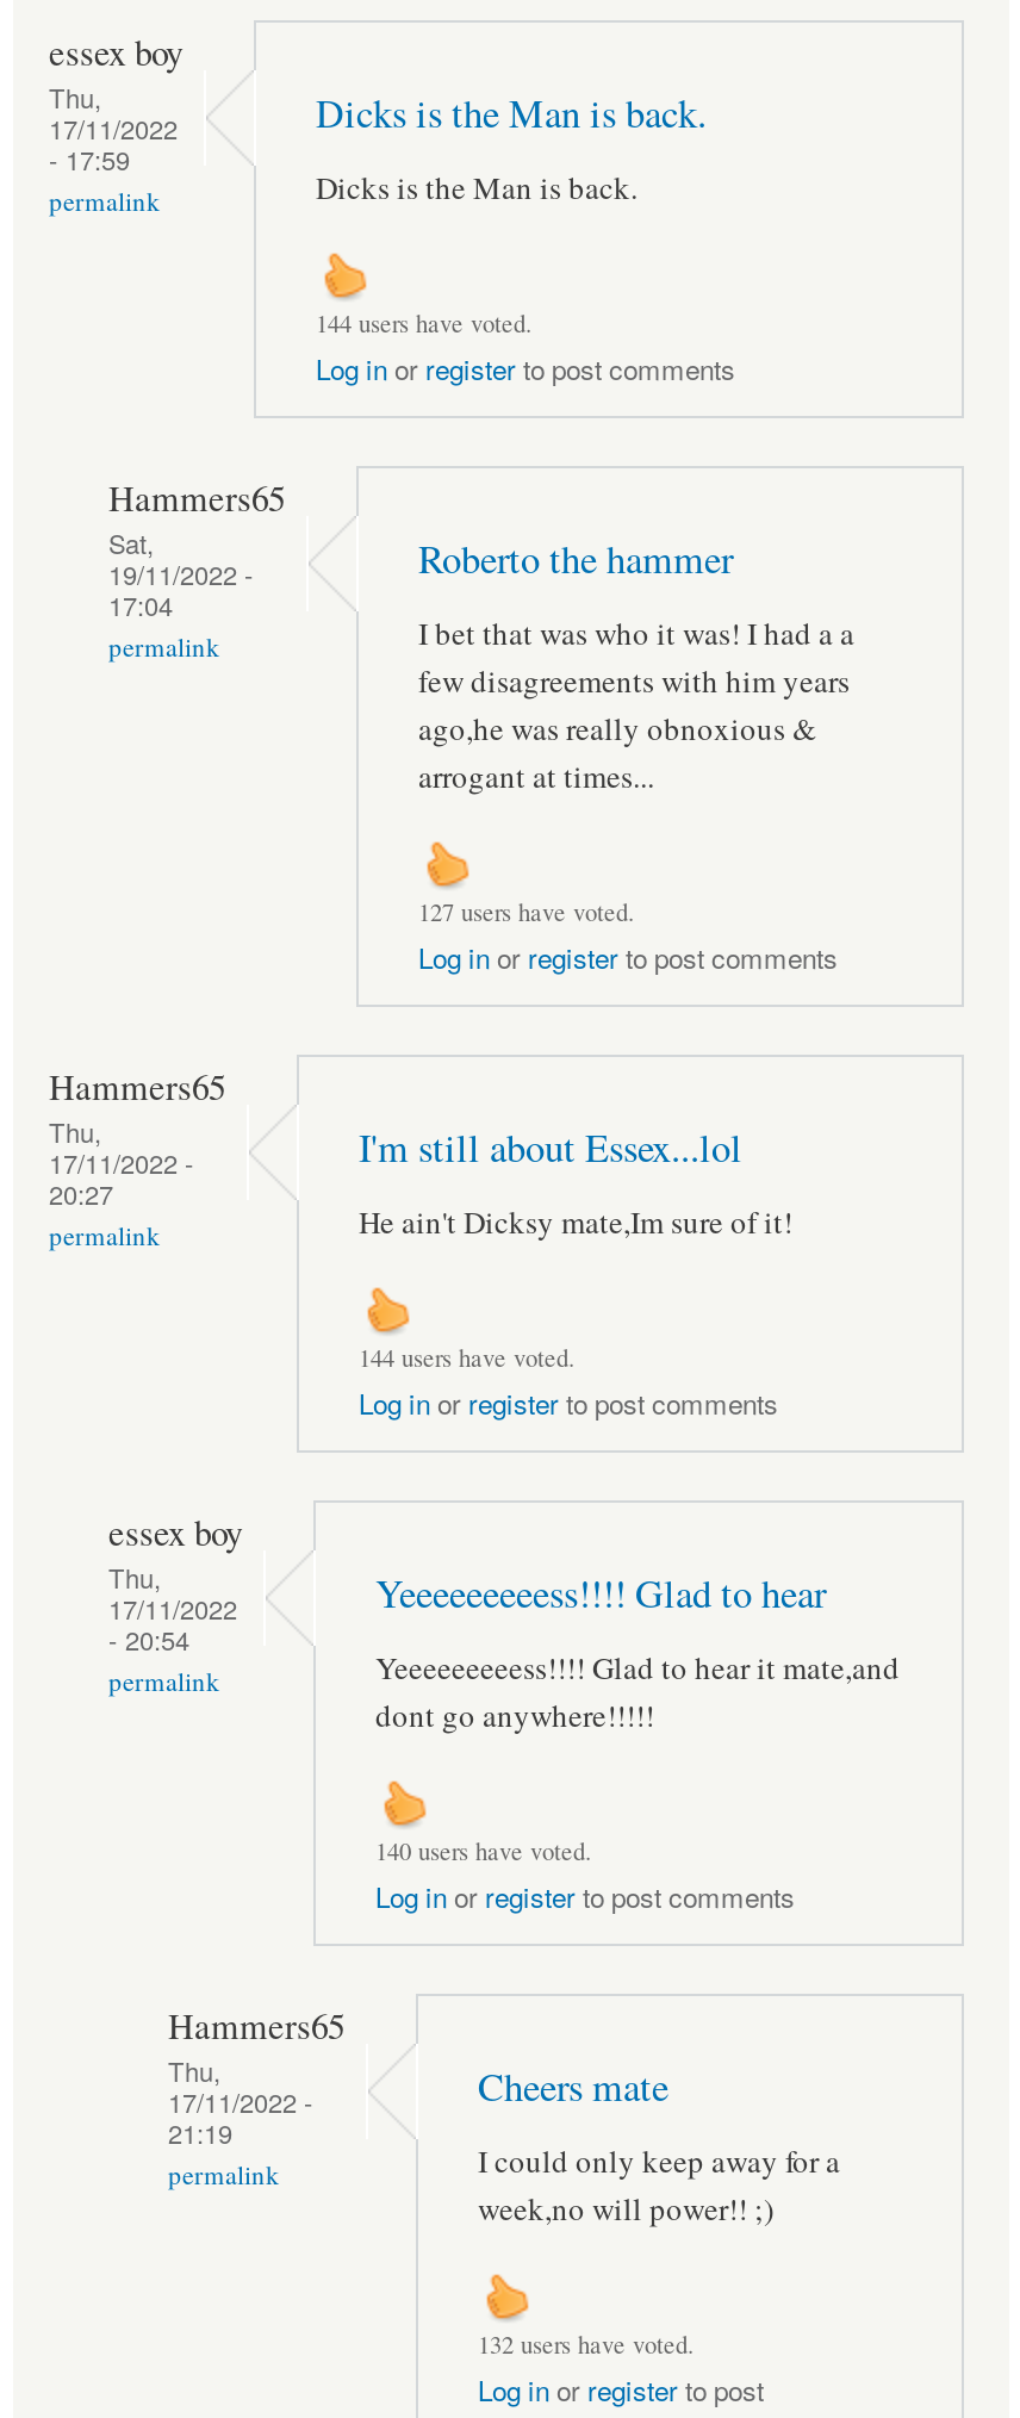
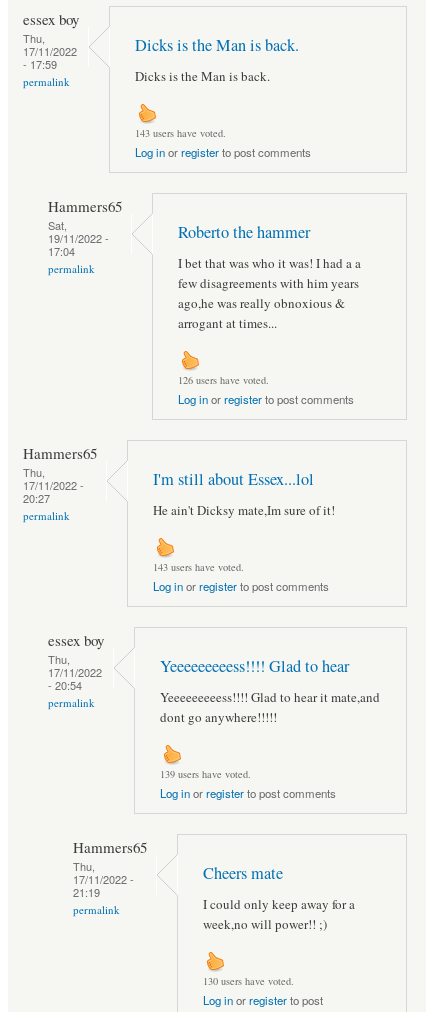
[316,307,533,340] 144 users have voted. -> [135,126,226,140] 143 users have voted.
[418,895,635,929] 127 users have voted. -> [178,373,269,387] 126 users have voted.
[359,1341,576,1375] 144 users have voted. -> [153,560,244,574] 143 users have voted.
[375,1835,592,1868] 140 users have voted. -> [160,767,251,781] 139 users have voted.
[478,2328,695,2361] 132 users have voted. -> [203,974,294,988] 130 users have voted.

